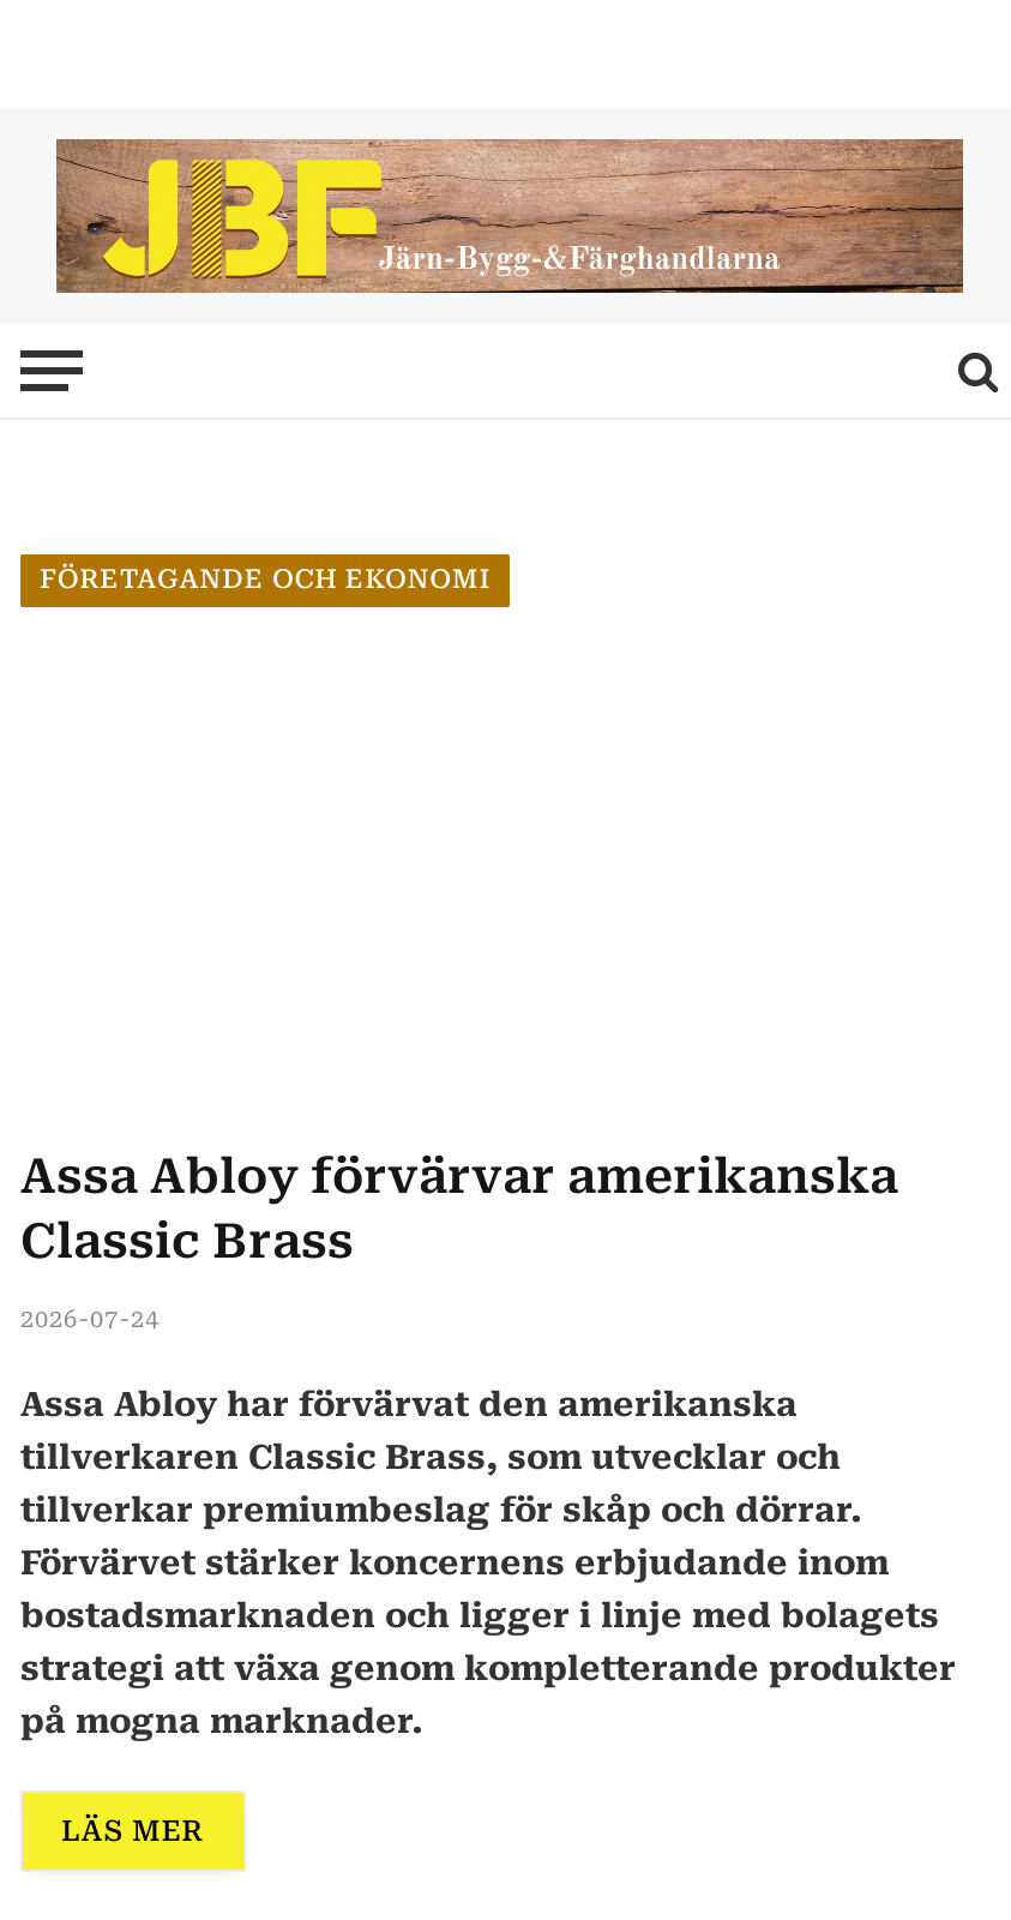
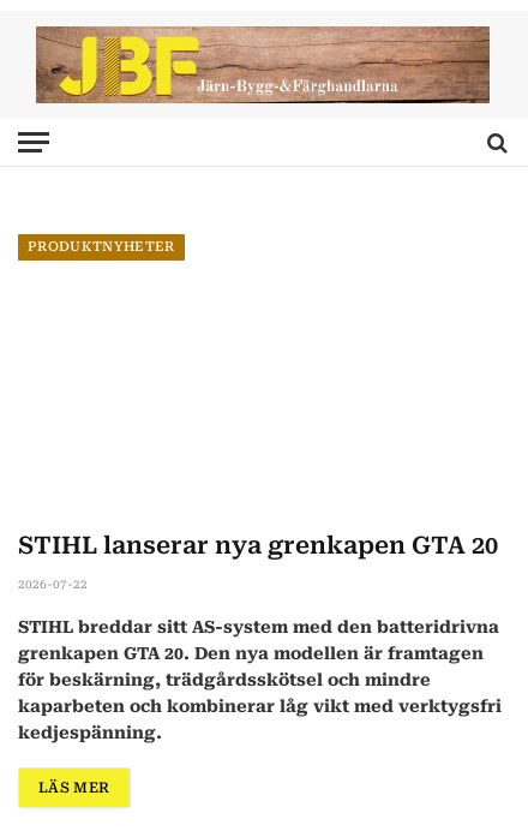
[40,564,490,595] FÖRETAGANDE OCH EKONOMI -> [28,239,175,255] PRODUKTNYHETER
[20,1146,898,1268] Assa Abloy förvärvar amerikanska | Classic Brass -> [18,530,498,559] STIHL lanserar nya grenkapen GTA 20
[20,1304,160,1331] 2026-07-24 -> [18,577,88,590] 2026-07-22
[20,1384,956,1739] Assa Abloy har förvärvat den amerikanska | tillverkaren Classic Brass, som utvecklar och | tillverkar premiumbeslag för skåp och dörrar. | Förvärvet stärker koncernens erbjudande inom | bostadsmarknaden och ligger i linje med bolagets | strategi att växa genom kompletterande produkter | på mogna marknader. -> [18,617,502,742] STIHL breddar sitt AS-system med den batteridrivna | grenkapen GTA 20. Den nya modellen är framtagen | för beskärning, trädgårdsskötsel och mindre | kaparbeten och kombinerar låg vikt med verktygsfri | kedjespänning.

